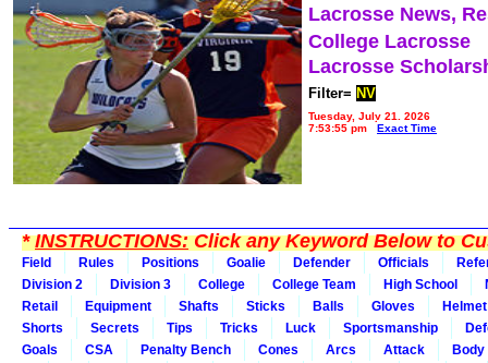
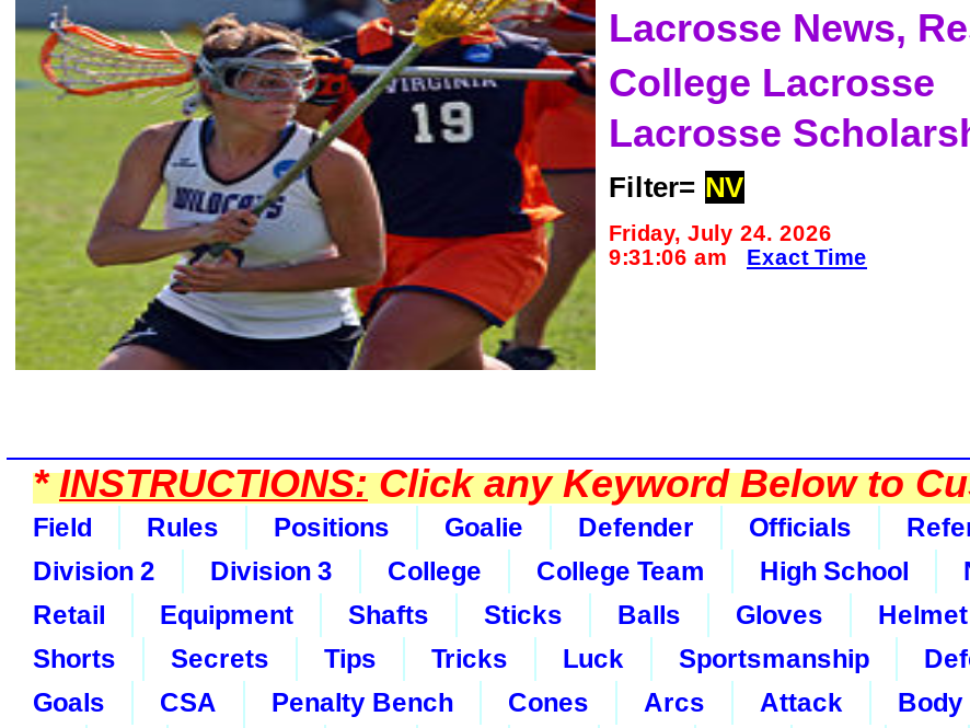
[308,110,430,134] Tuesday, July 21, 2026 | 7:53:55 pm -> [609,221,832,269] Friday, July 24, 2026 | 9:31:06 am

